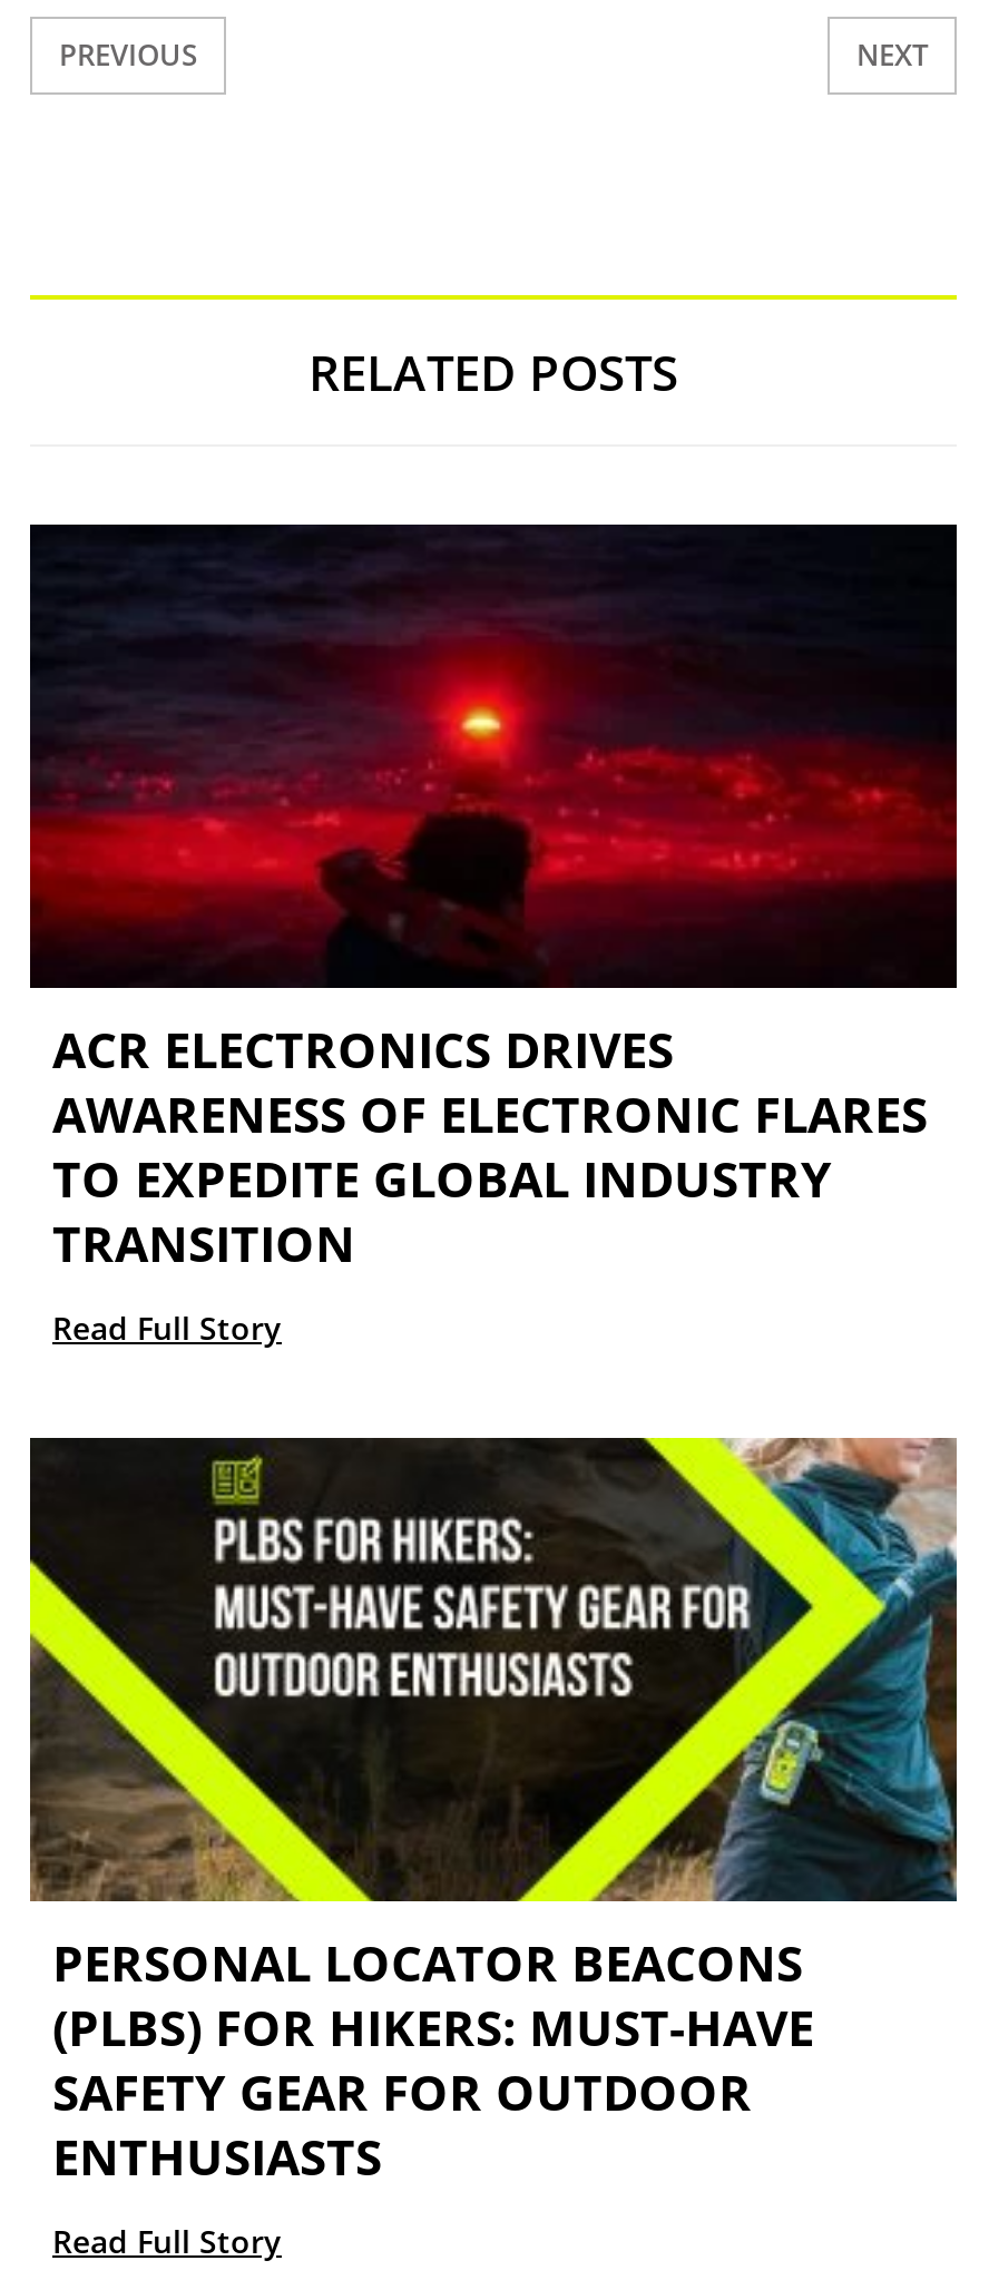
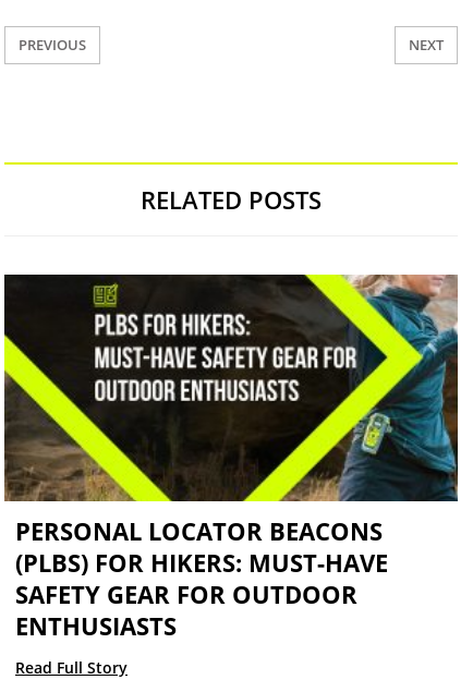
[28,522,959,1349] [image] | ACR ELECTRONICS DRIVES | AWARENESS OF ELECTRONIC FLARES | TO EXPEDITE GLOBAL INDUSTRY | TRANSITION | Read Full Story -> none

